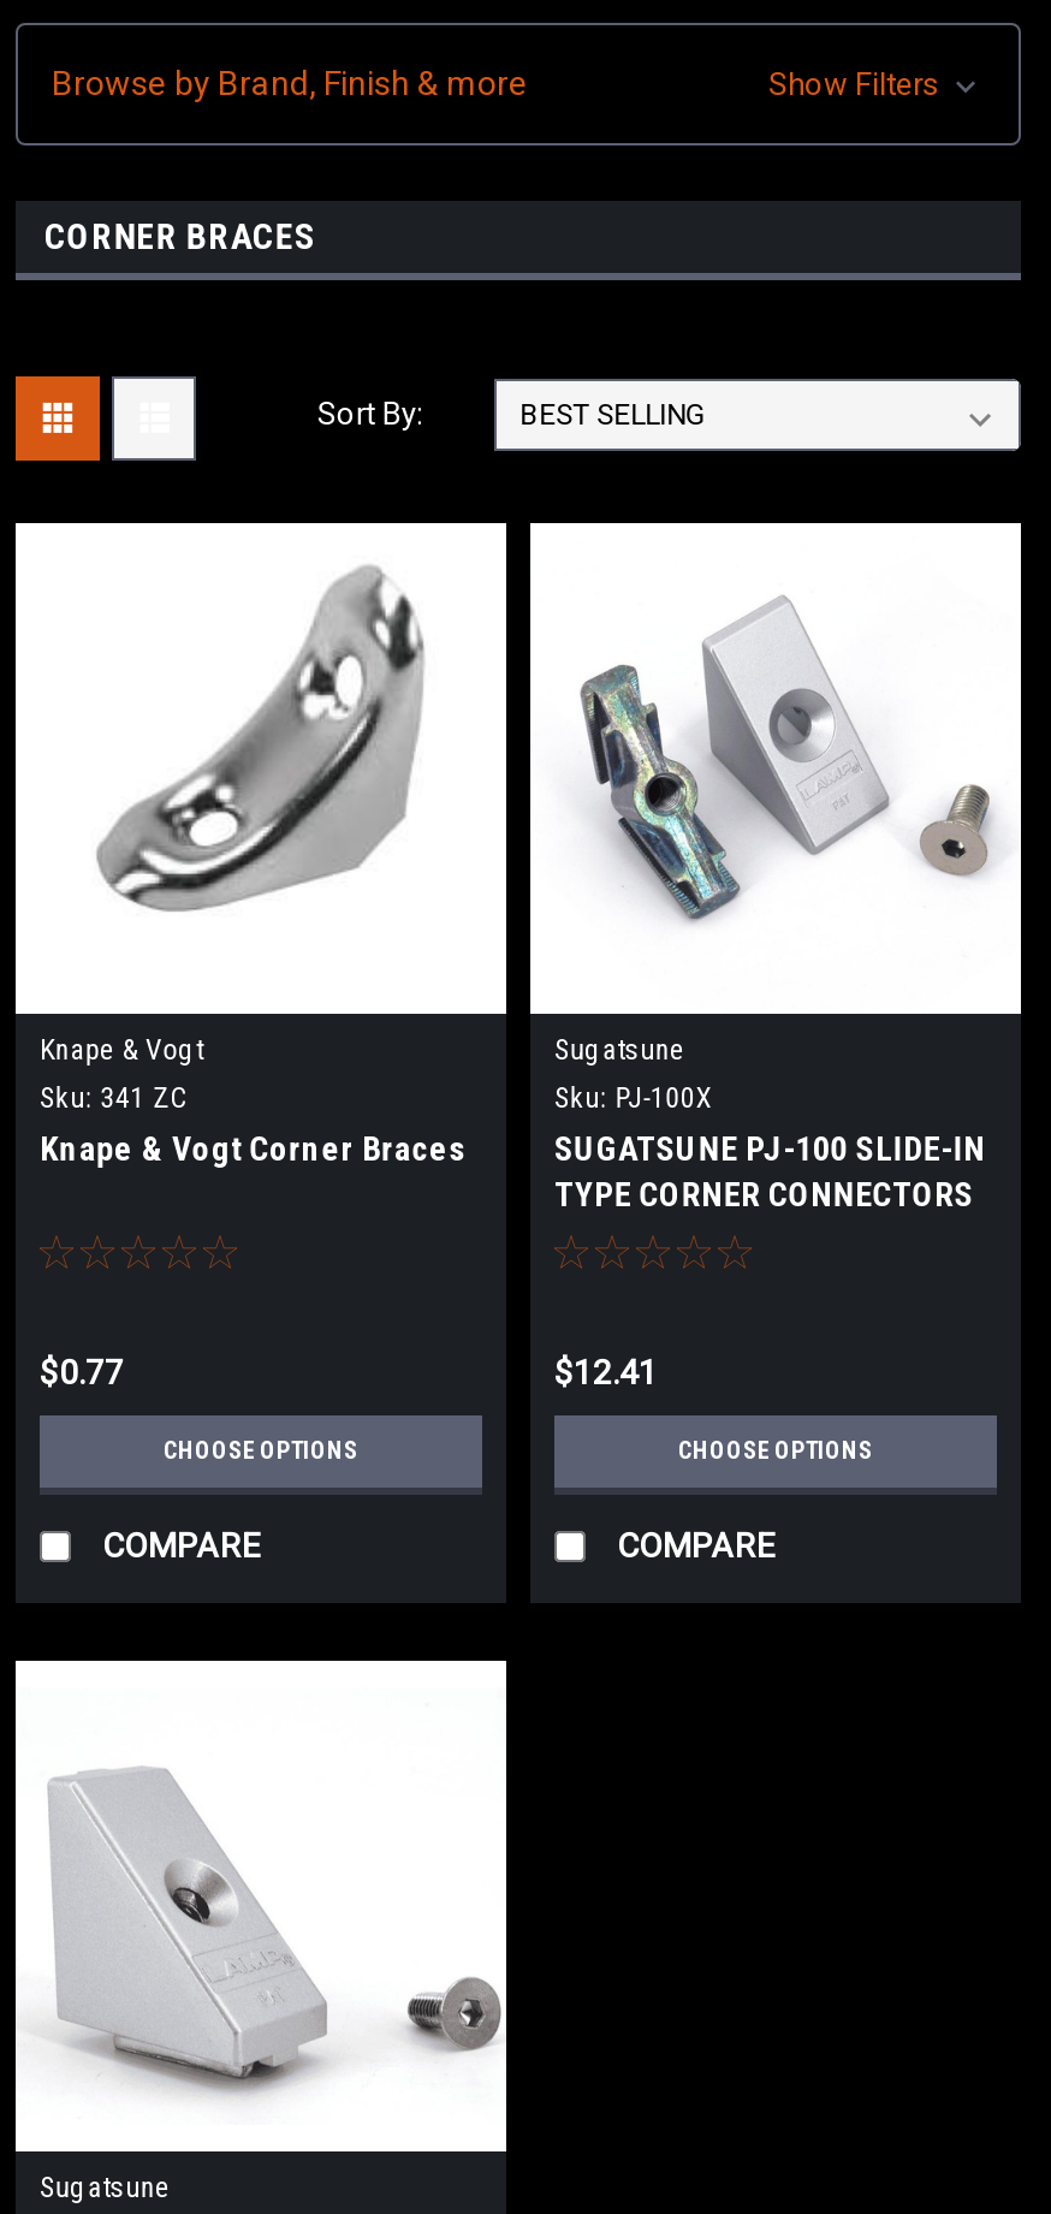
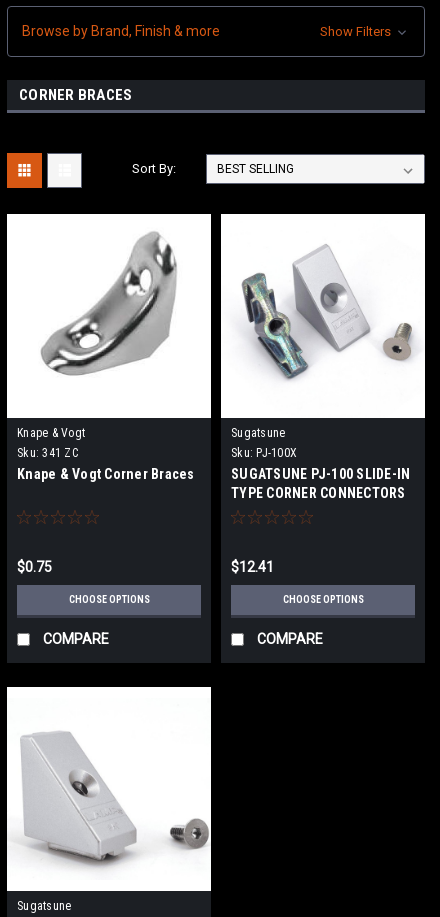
[40,1353,124,1391] $0.77 -> [17,559,52,575] $0.75

